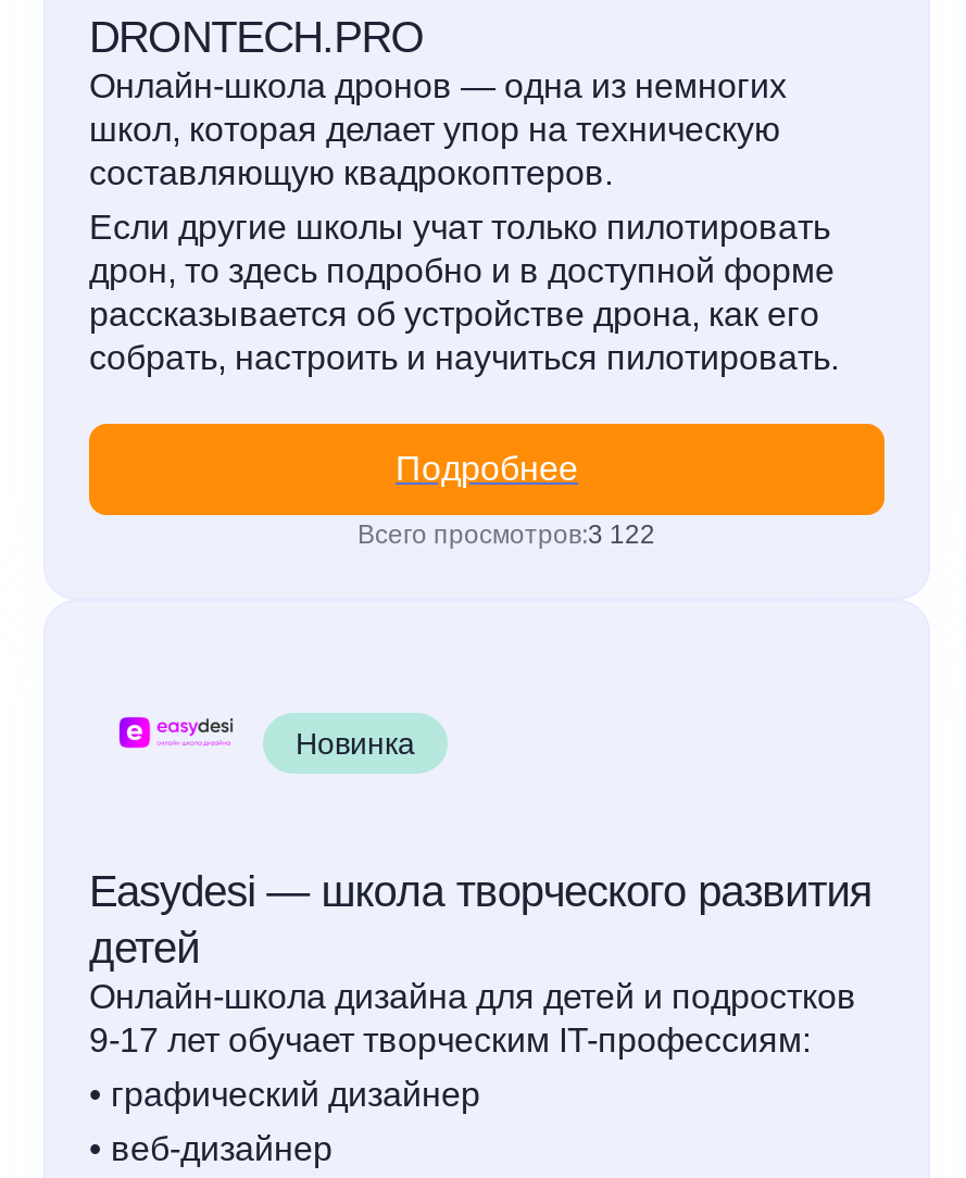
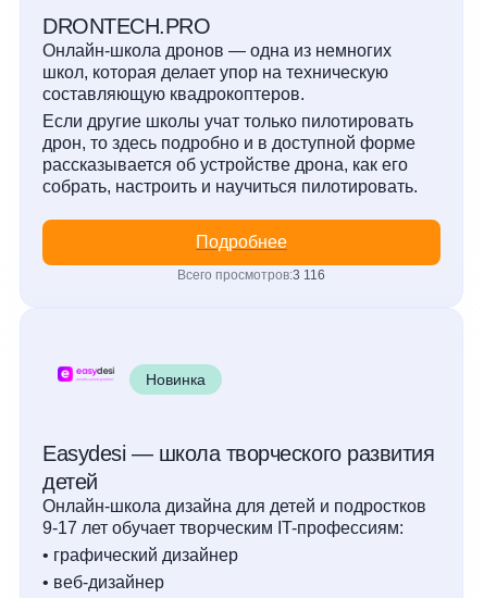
[357,519,655,550] Всего просмотров:3 122 -> [177,267,325,283] Всего просмотров:3 116

